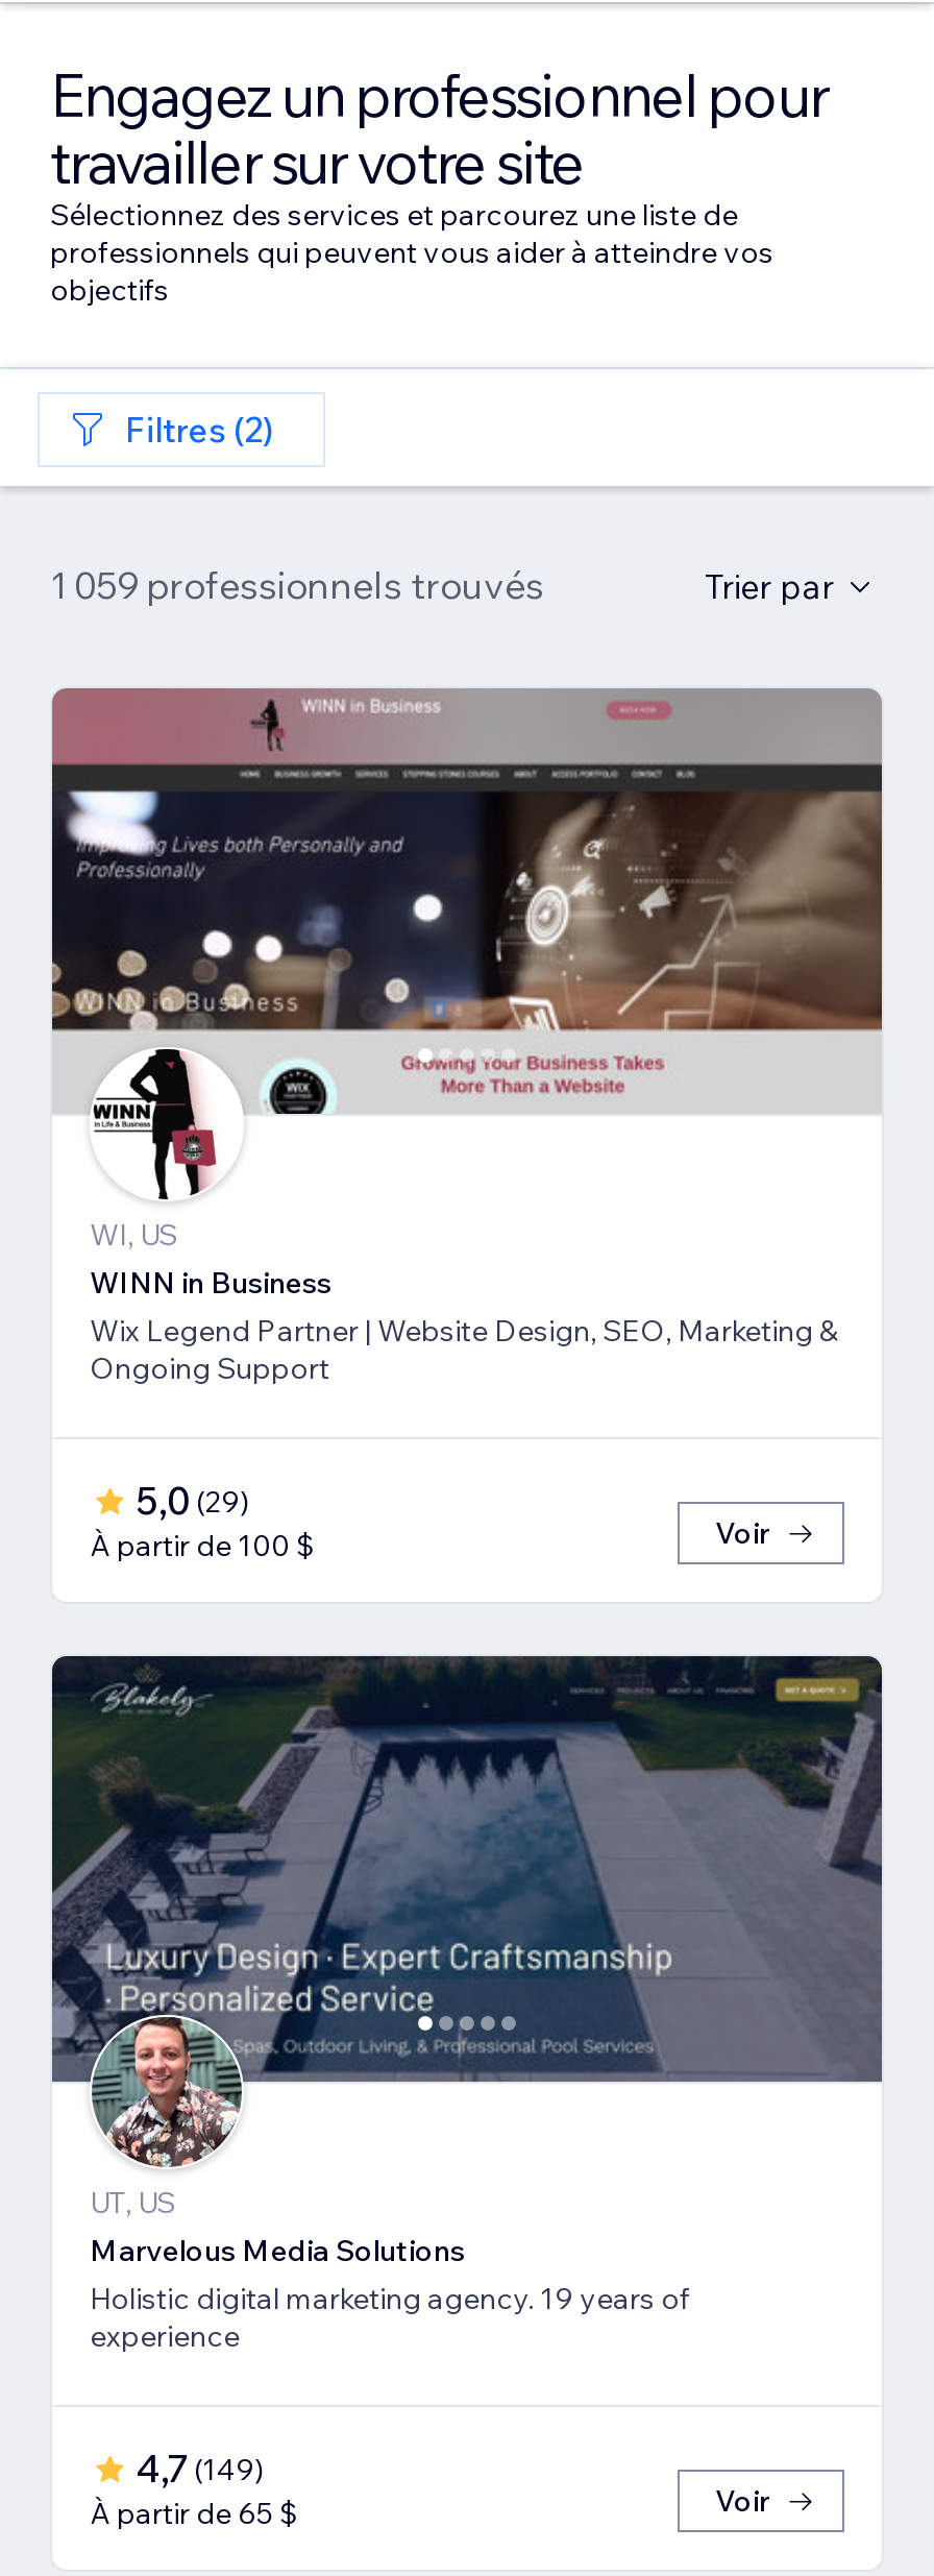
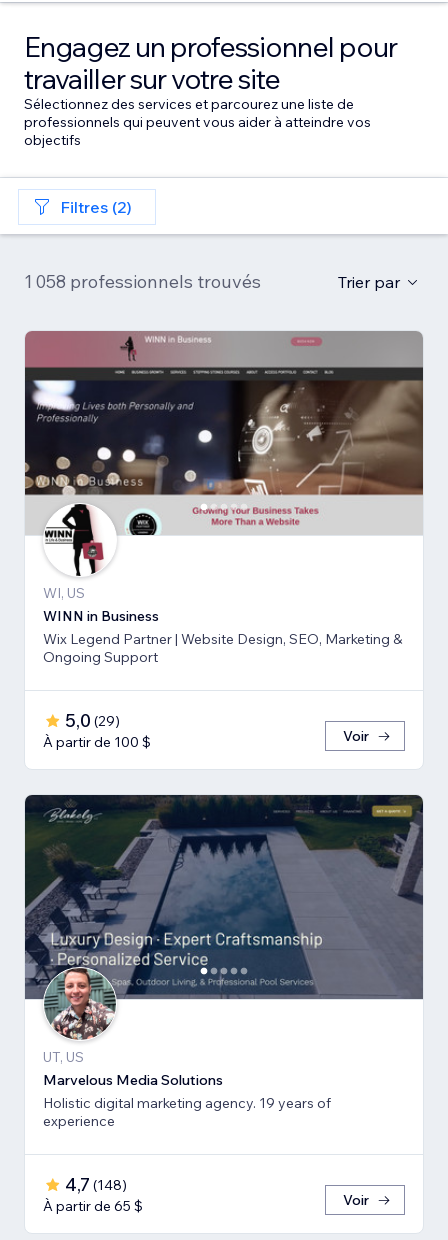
[50,561,544,609] 1 059 professionnels trouvés -> [24,270,261,293] 1 058 professionnels trouvés
[136,2445,265,2493] 4,7 (149) -> [65,1173,127,1196] 4,7 (148)

